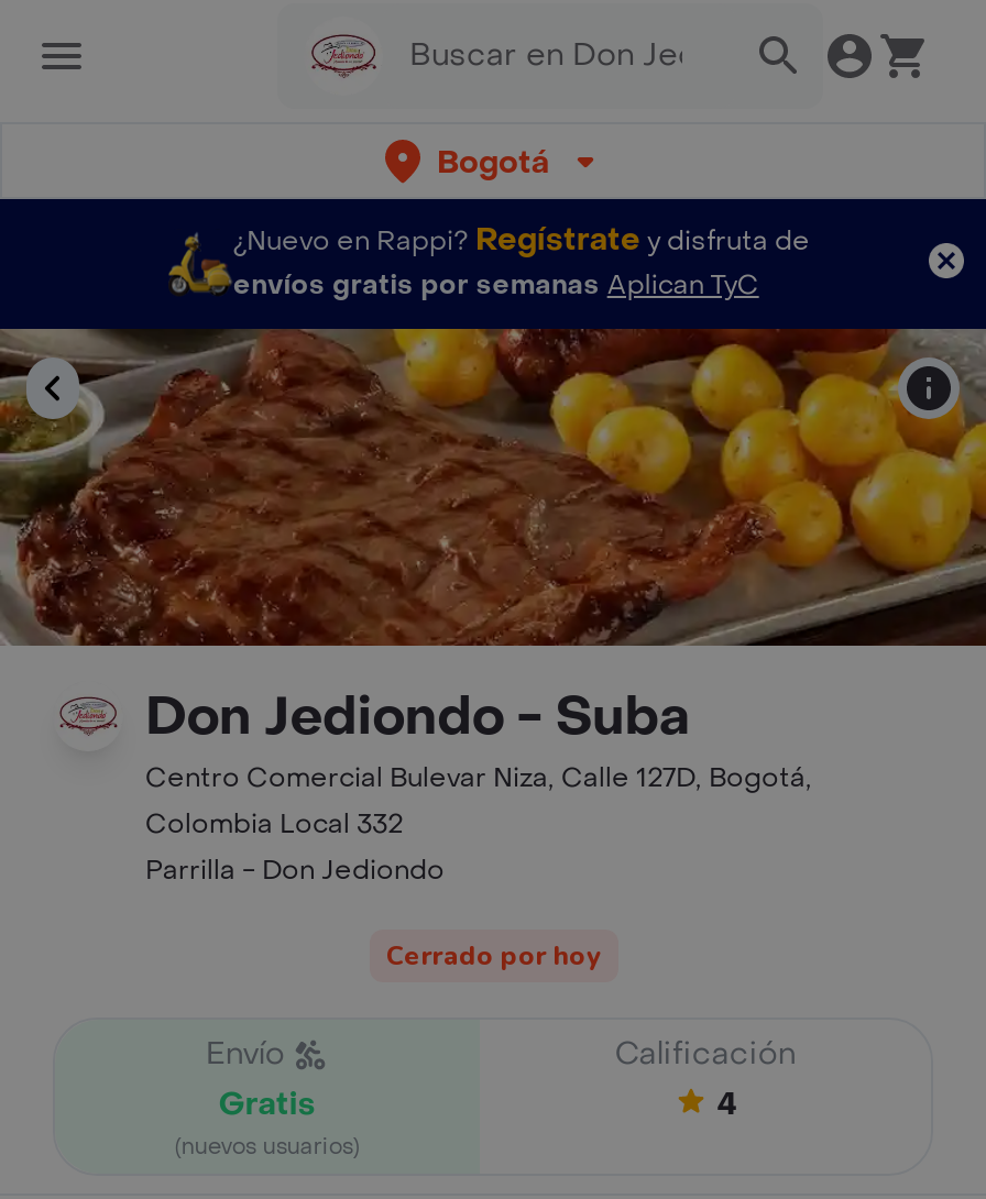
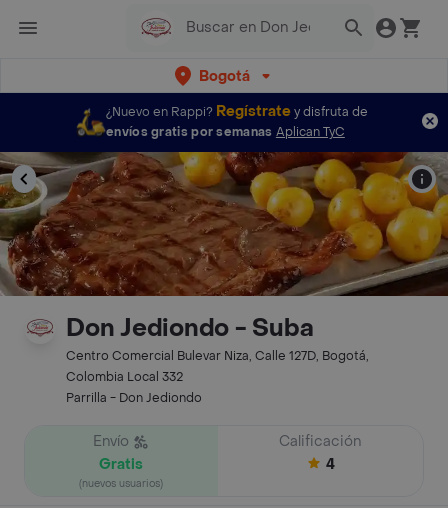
[386,938,600,974] Cerrado por hoy -> none

